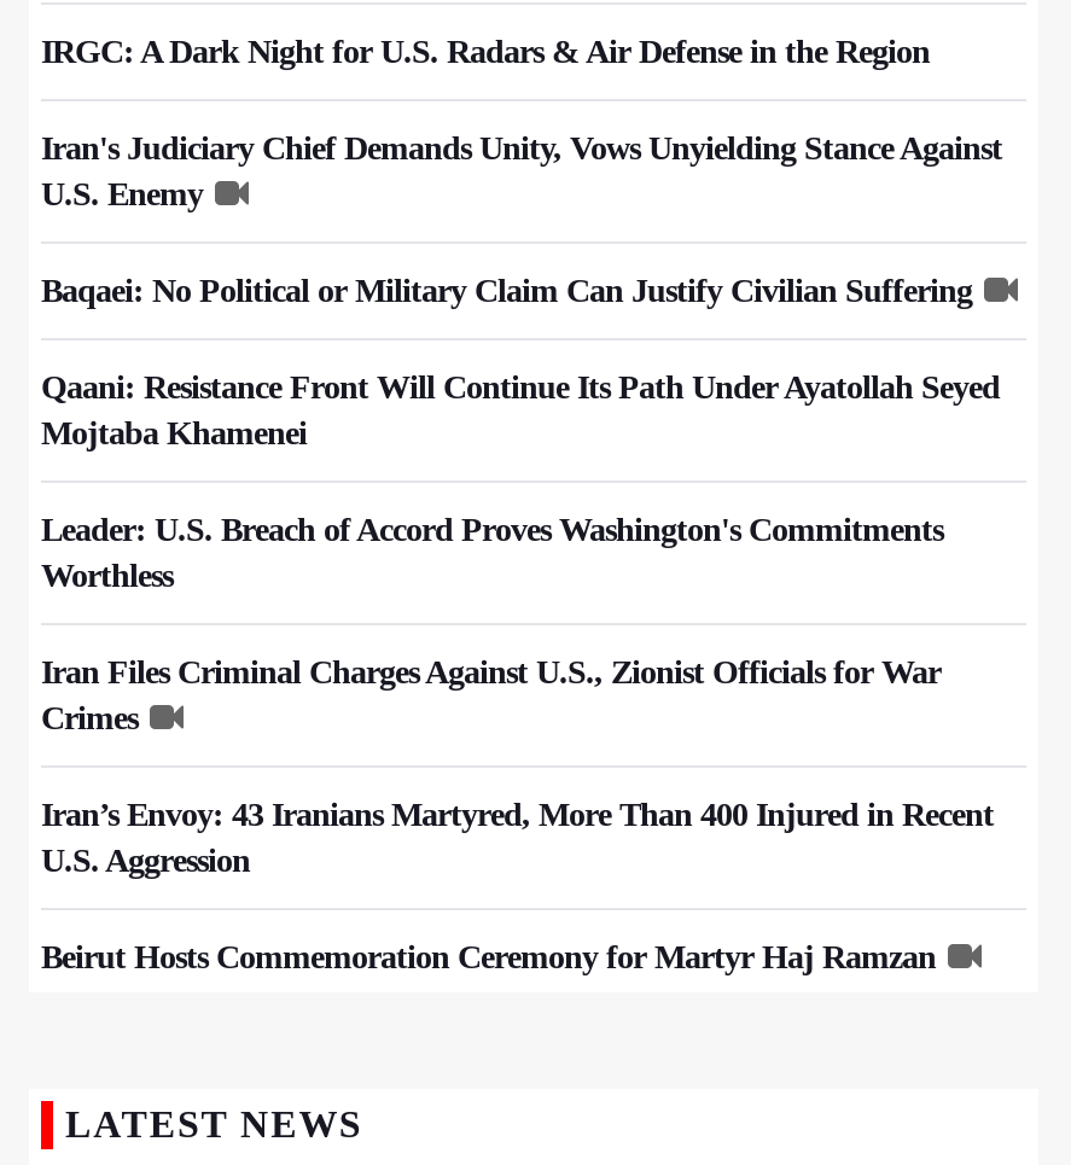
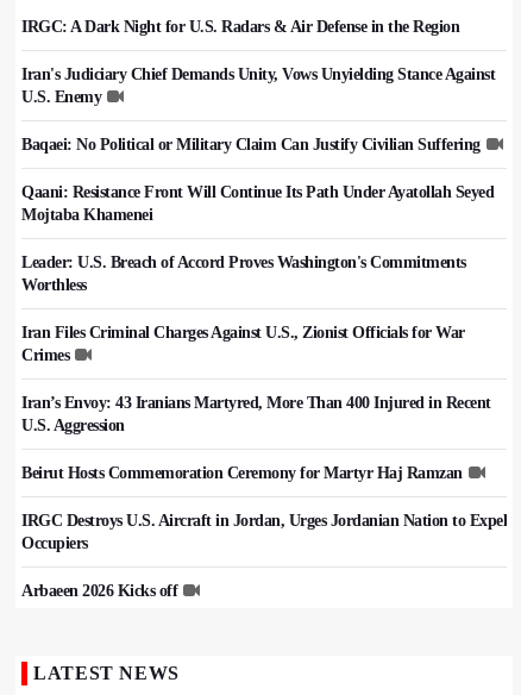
none -> [21,512,507,600] IRGC Destroys U.S. Aircraft in Jordan, Urges Jordanian Nation to Expel | Occupiers | Arbaeen 2026 Kicks off

